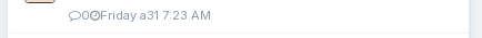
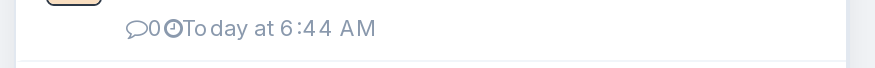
[81,8,211,23] 0 Friday a31 7:23 AM -> [148,14,376,42] 0 Today at 6:44 AM

